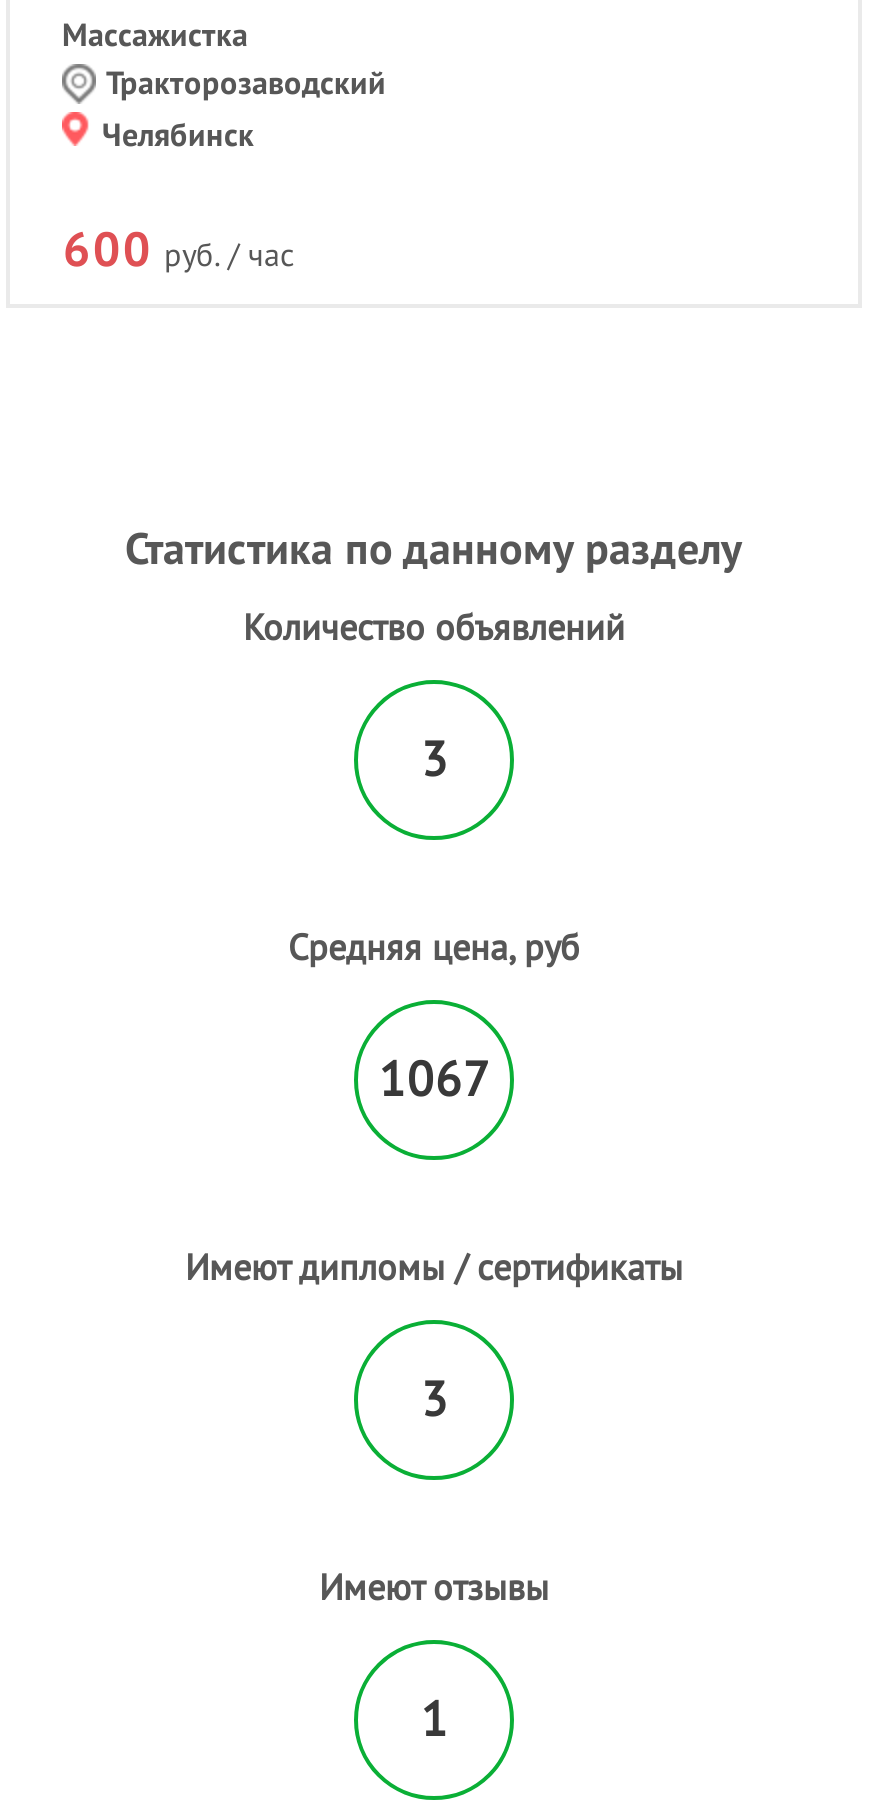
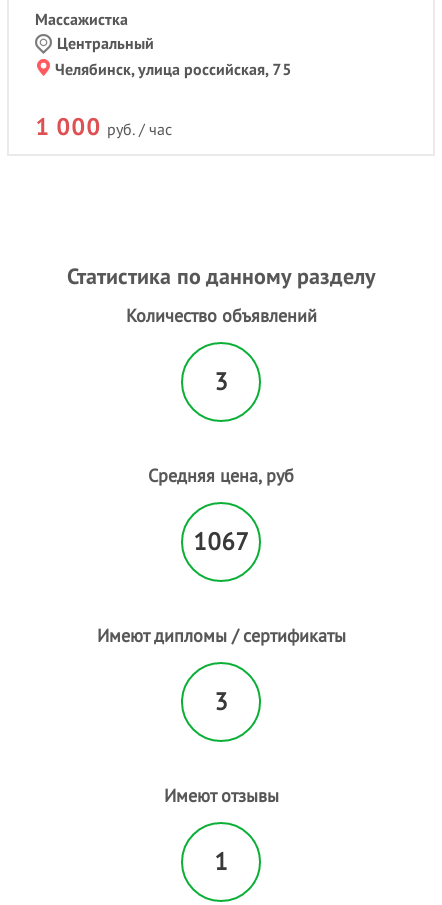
[102,62,386,154] Тракторозаводский | Челябинск -> [55,33,292,79] Центральный | Челябинск, улица российская, 75
[62,218,294,280] 600 руб. / час -> [35,111,172,142] 1 000 руб. / час

